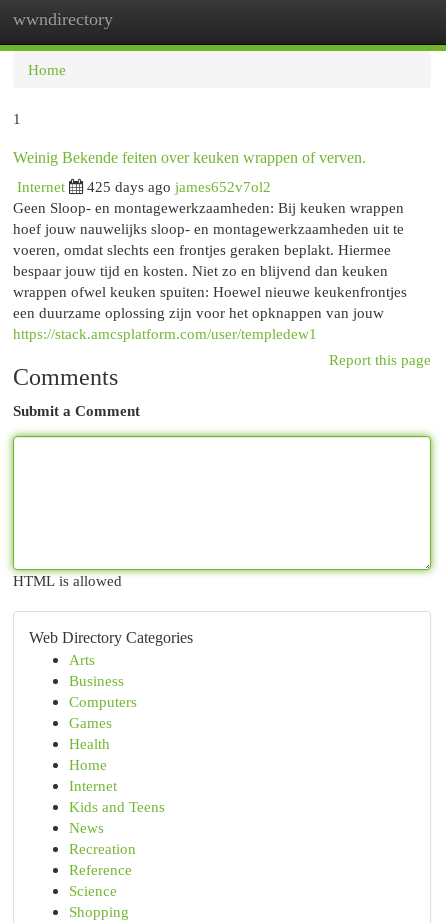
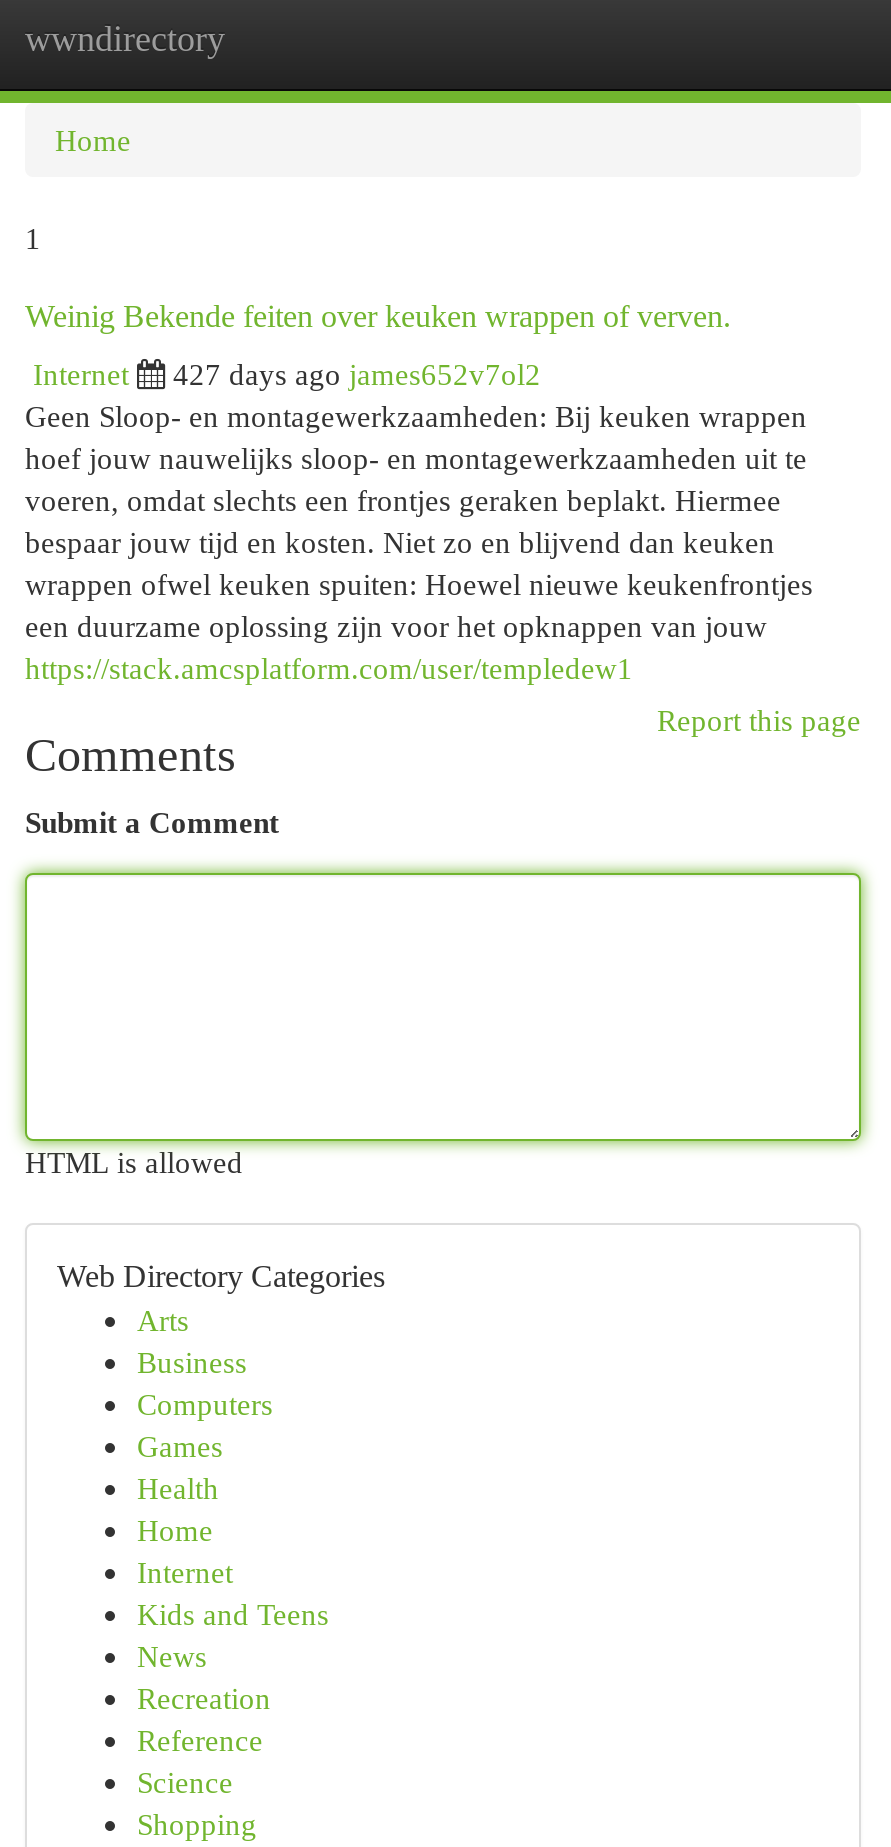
[87,178,271,195] 425 days ago james652v7ol2 -> [173,357,541,391] 427 days ago james652v7ol2

